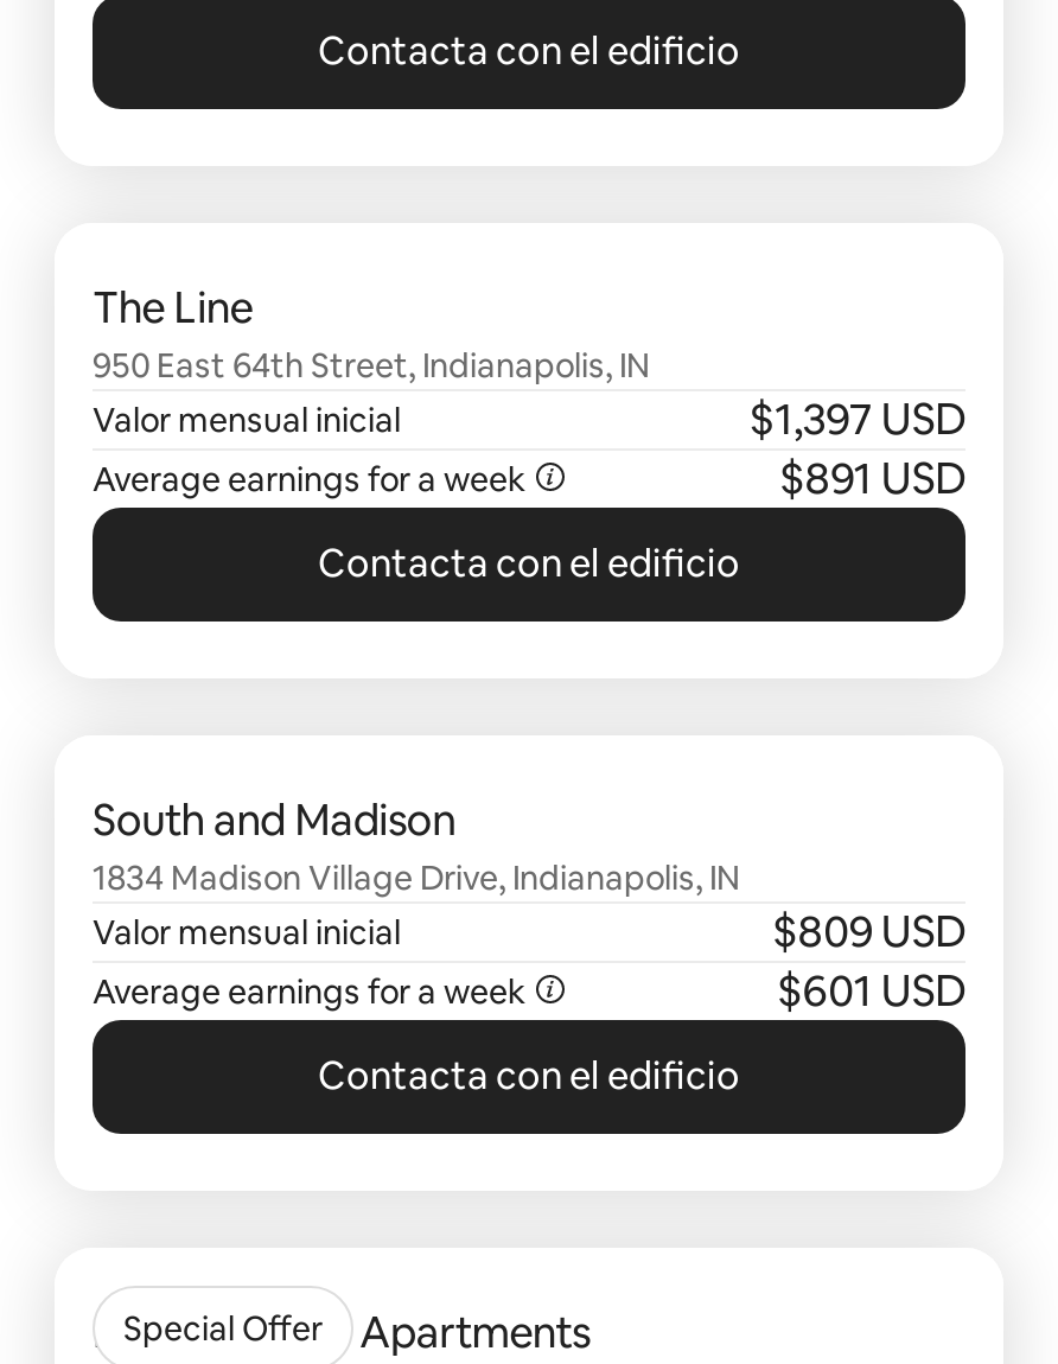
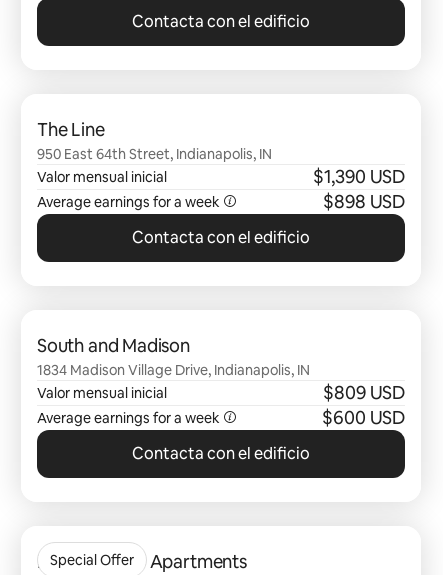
[749,391,965,446] $1,397 USD -> [313,165,405,188] $1,390 USD
[779,451,965,505] $891 USD -> [323,190,405,213] $898 USD
[777,963,965,1018] $601 USD -> [322,406,405,429] $600 USD

